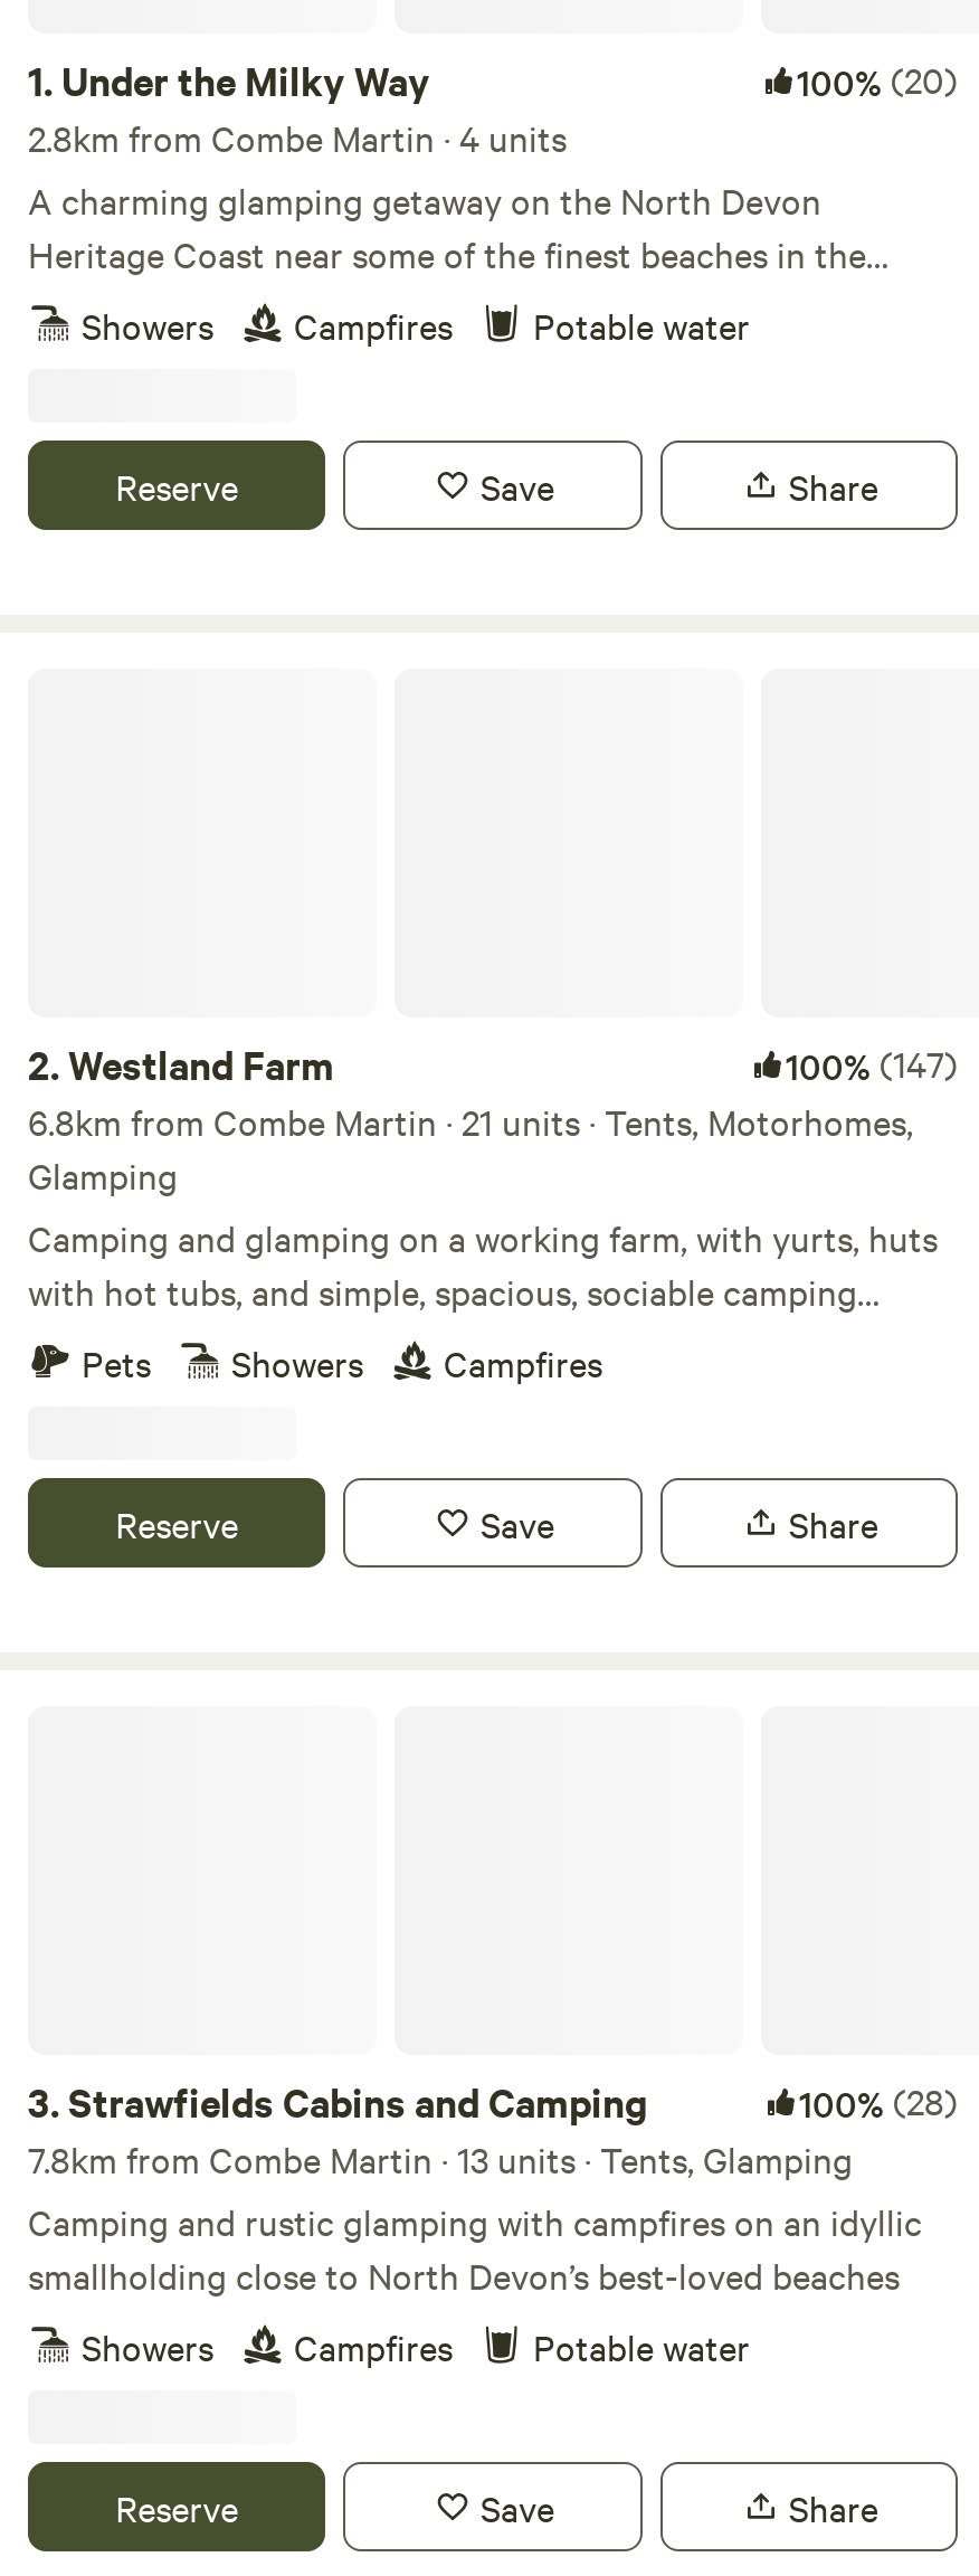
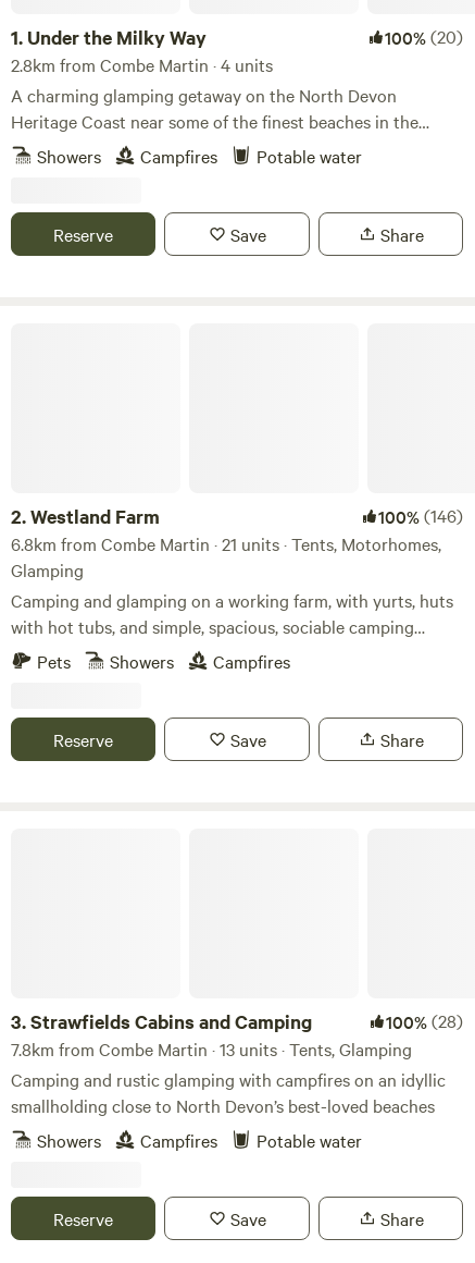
[786,1038,958,1089] 100% (147) -> [378,503,463,528] 100% (146)

